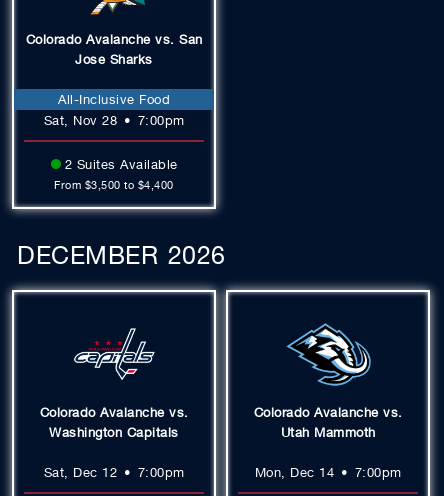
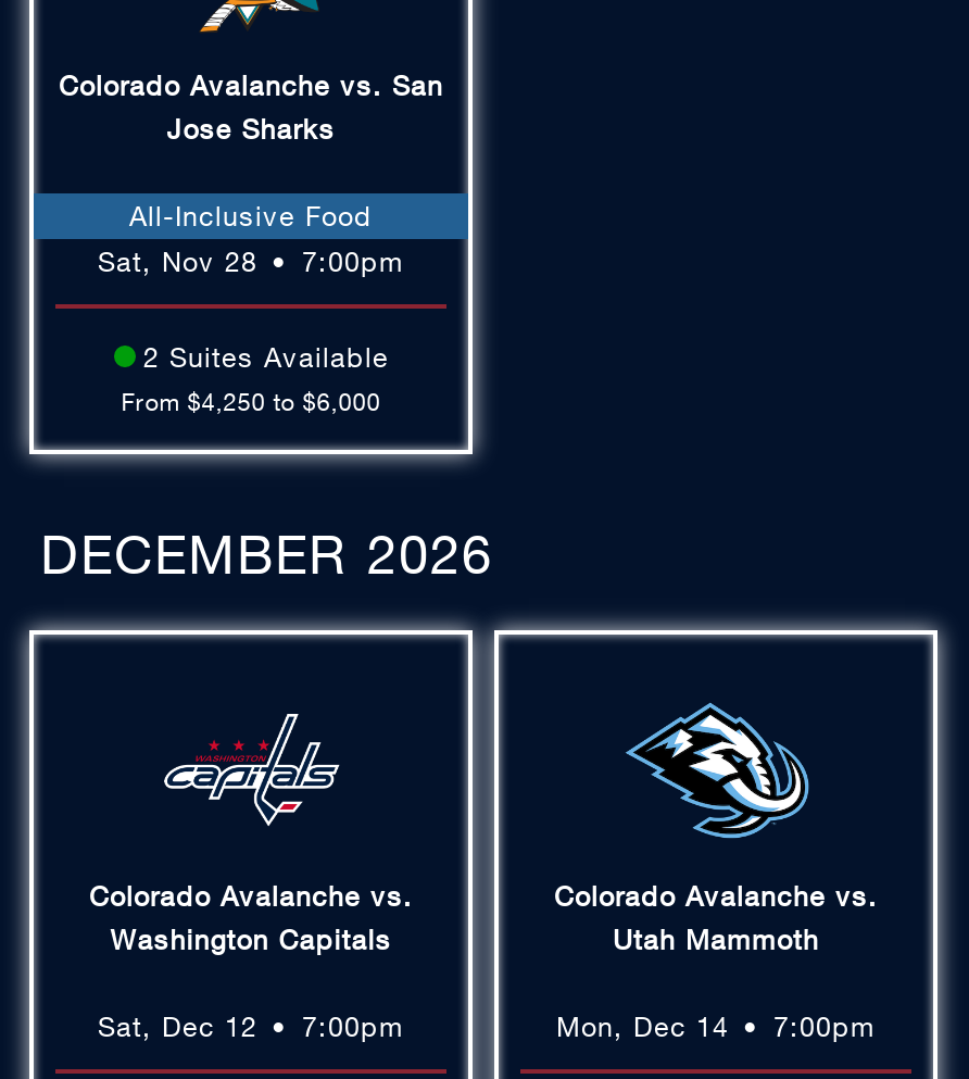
[54,178,174,191] From $3,500 to $4,400 -> [121,387,381,415] From $4,250 to $6,000

